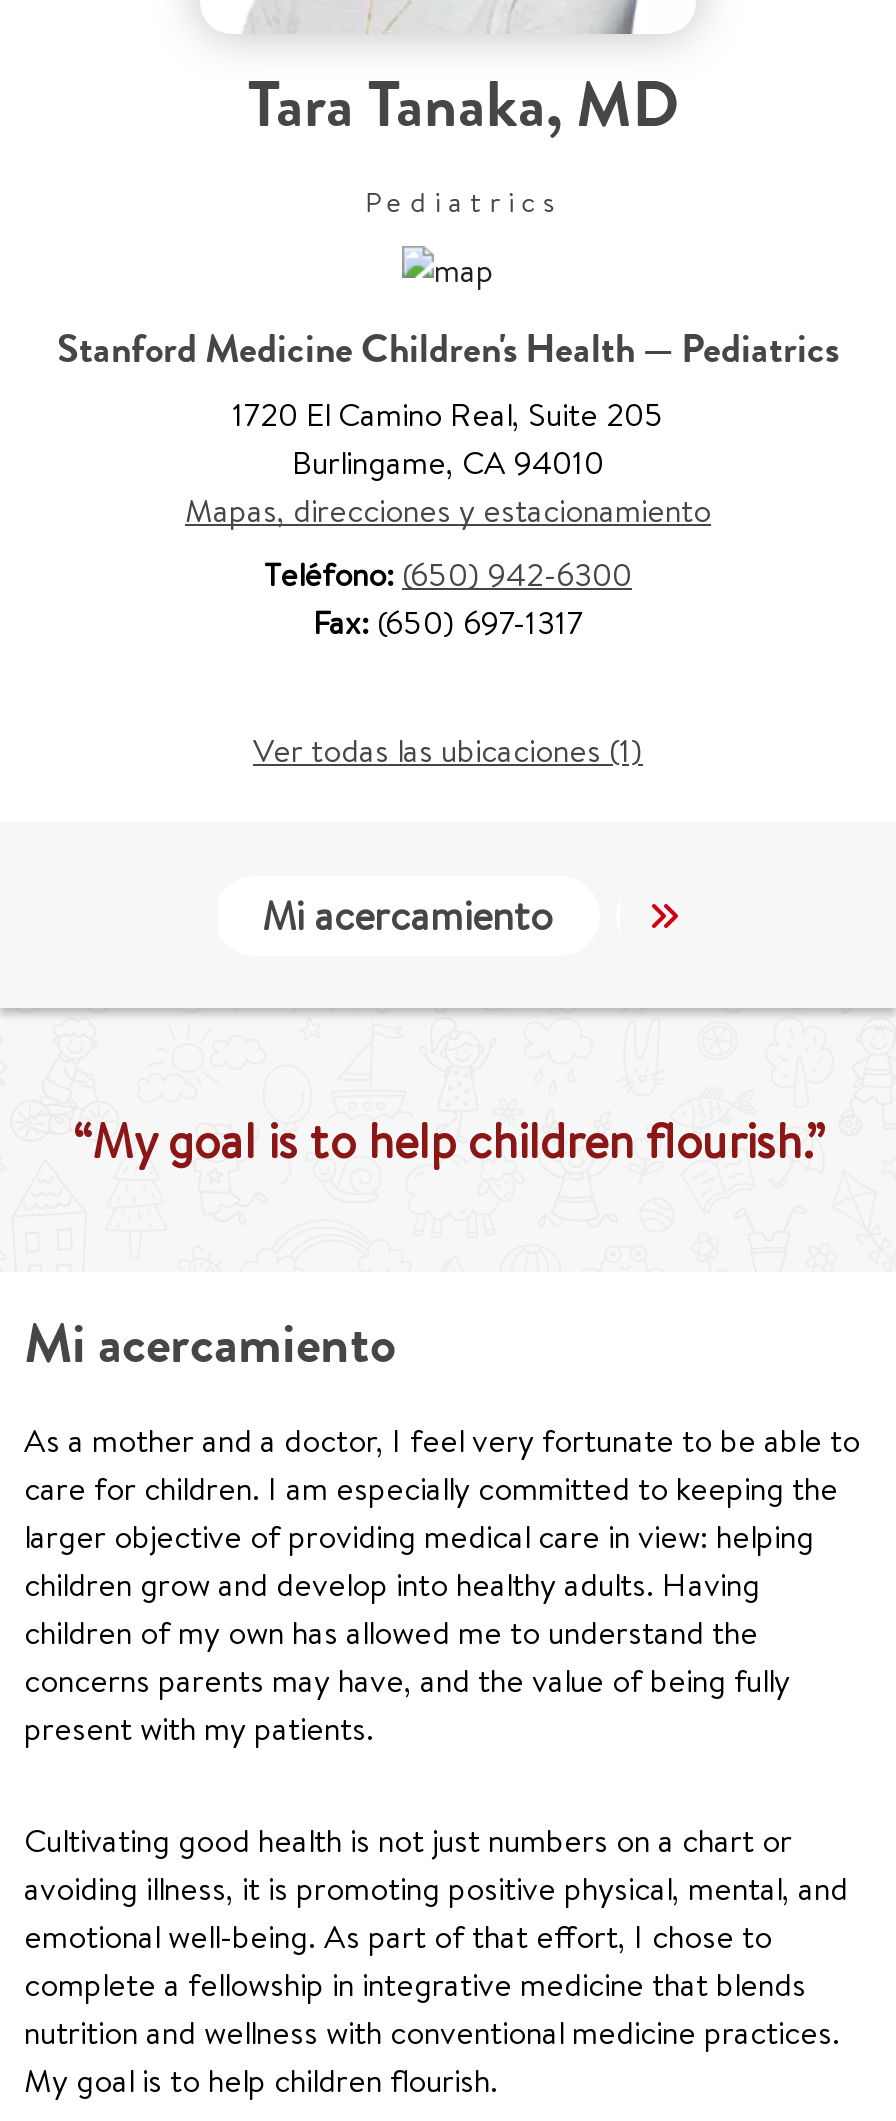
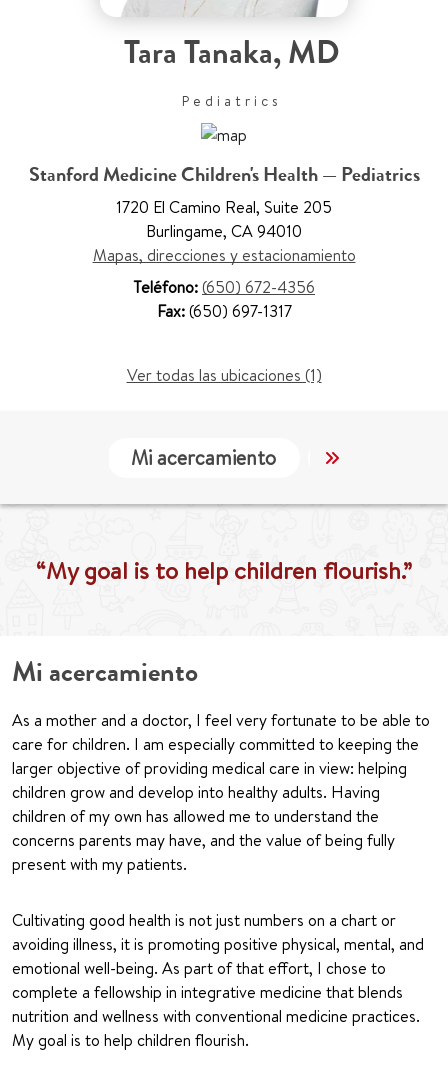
[264,553,632,597] Teléfono: (650) 942-6300 -> [133,276,315,298] Teléfono: (650) 672-4356

